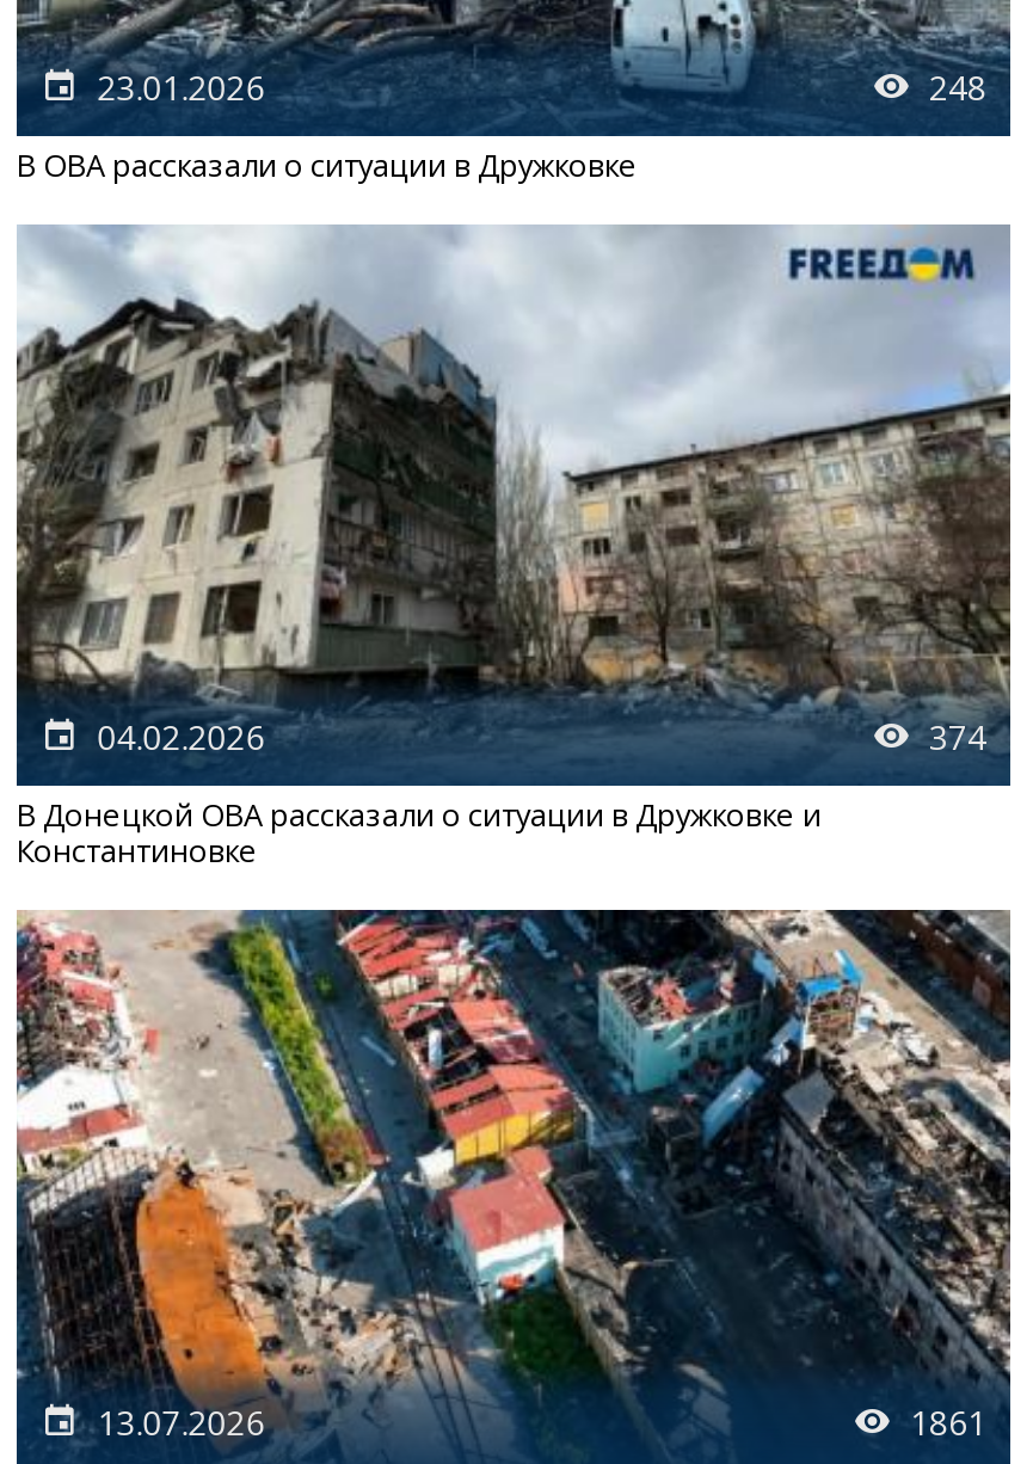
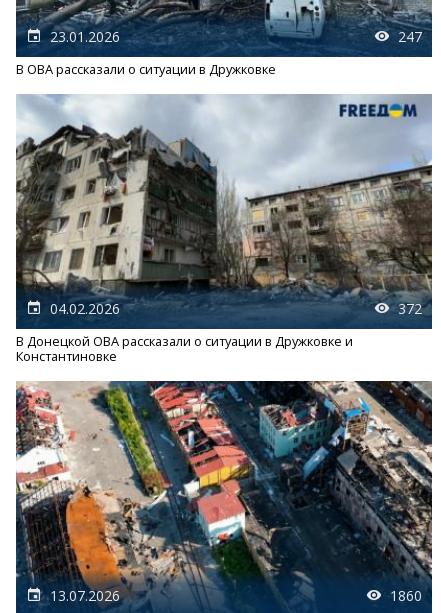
[929,64,986,110] 248 -> [398,27,422,46] 247
[929,714,986,759] 374 -> [398,299,422,318] 372
[910,1400,986,1445] 1861 -> [390,586,422,605] 1860

